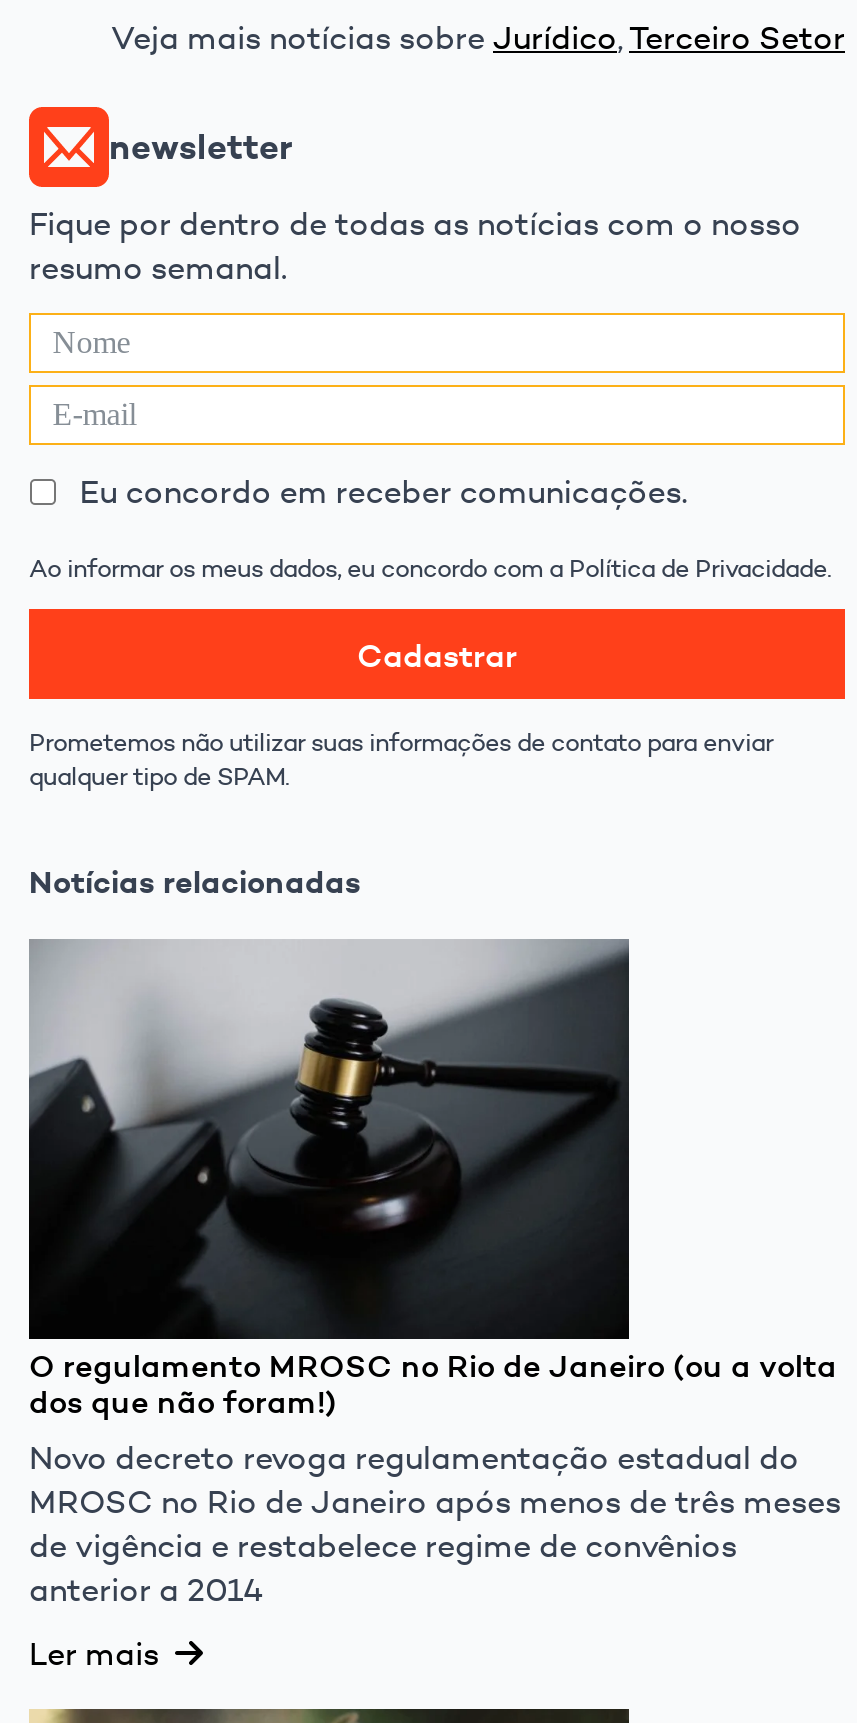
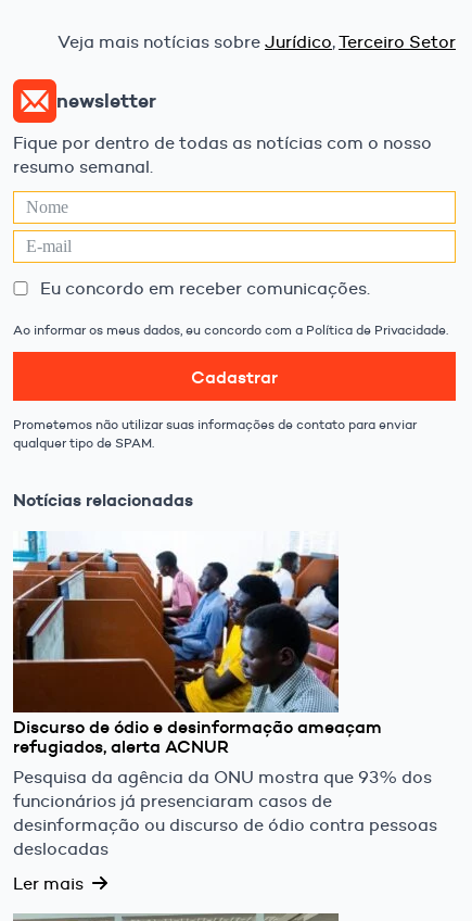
[29,937,631,1267] [image] -> [12,530,340,709] [image]
[29,1347,837,1421] O regulamento MROSC no Rio de Janeiro (ou a volta | dos que não foram!) -> [13,717,382,757] Discurso de ódio e desinformação ameaçam | refugiados, alerta ACNUR
[29,1440,841,1610] Novo decreto revoga regulamentação estadual do | MROSC no Rio de Janeiro após menos de três meses | de vigência e restabelece regime de convênios | anterior a 2014 -> [13,767,437,860] Pesquisa da agência da ONU mostra que 93% dos | funcionários já presenciaram casos de | desinformação ou discurso de ódio contra pessoas | deslocadas

